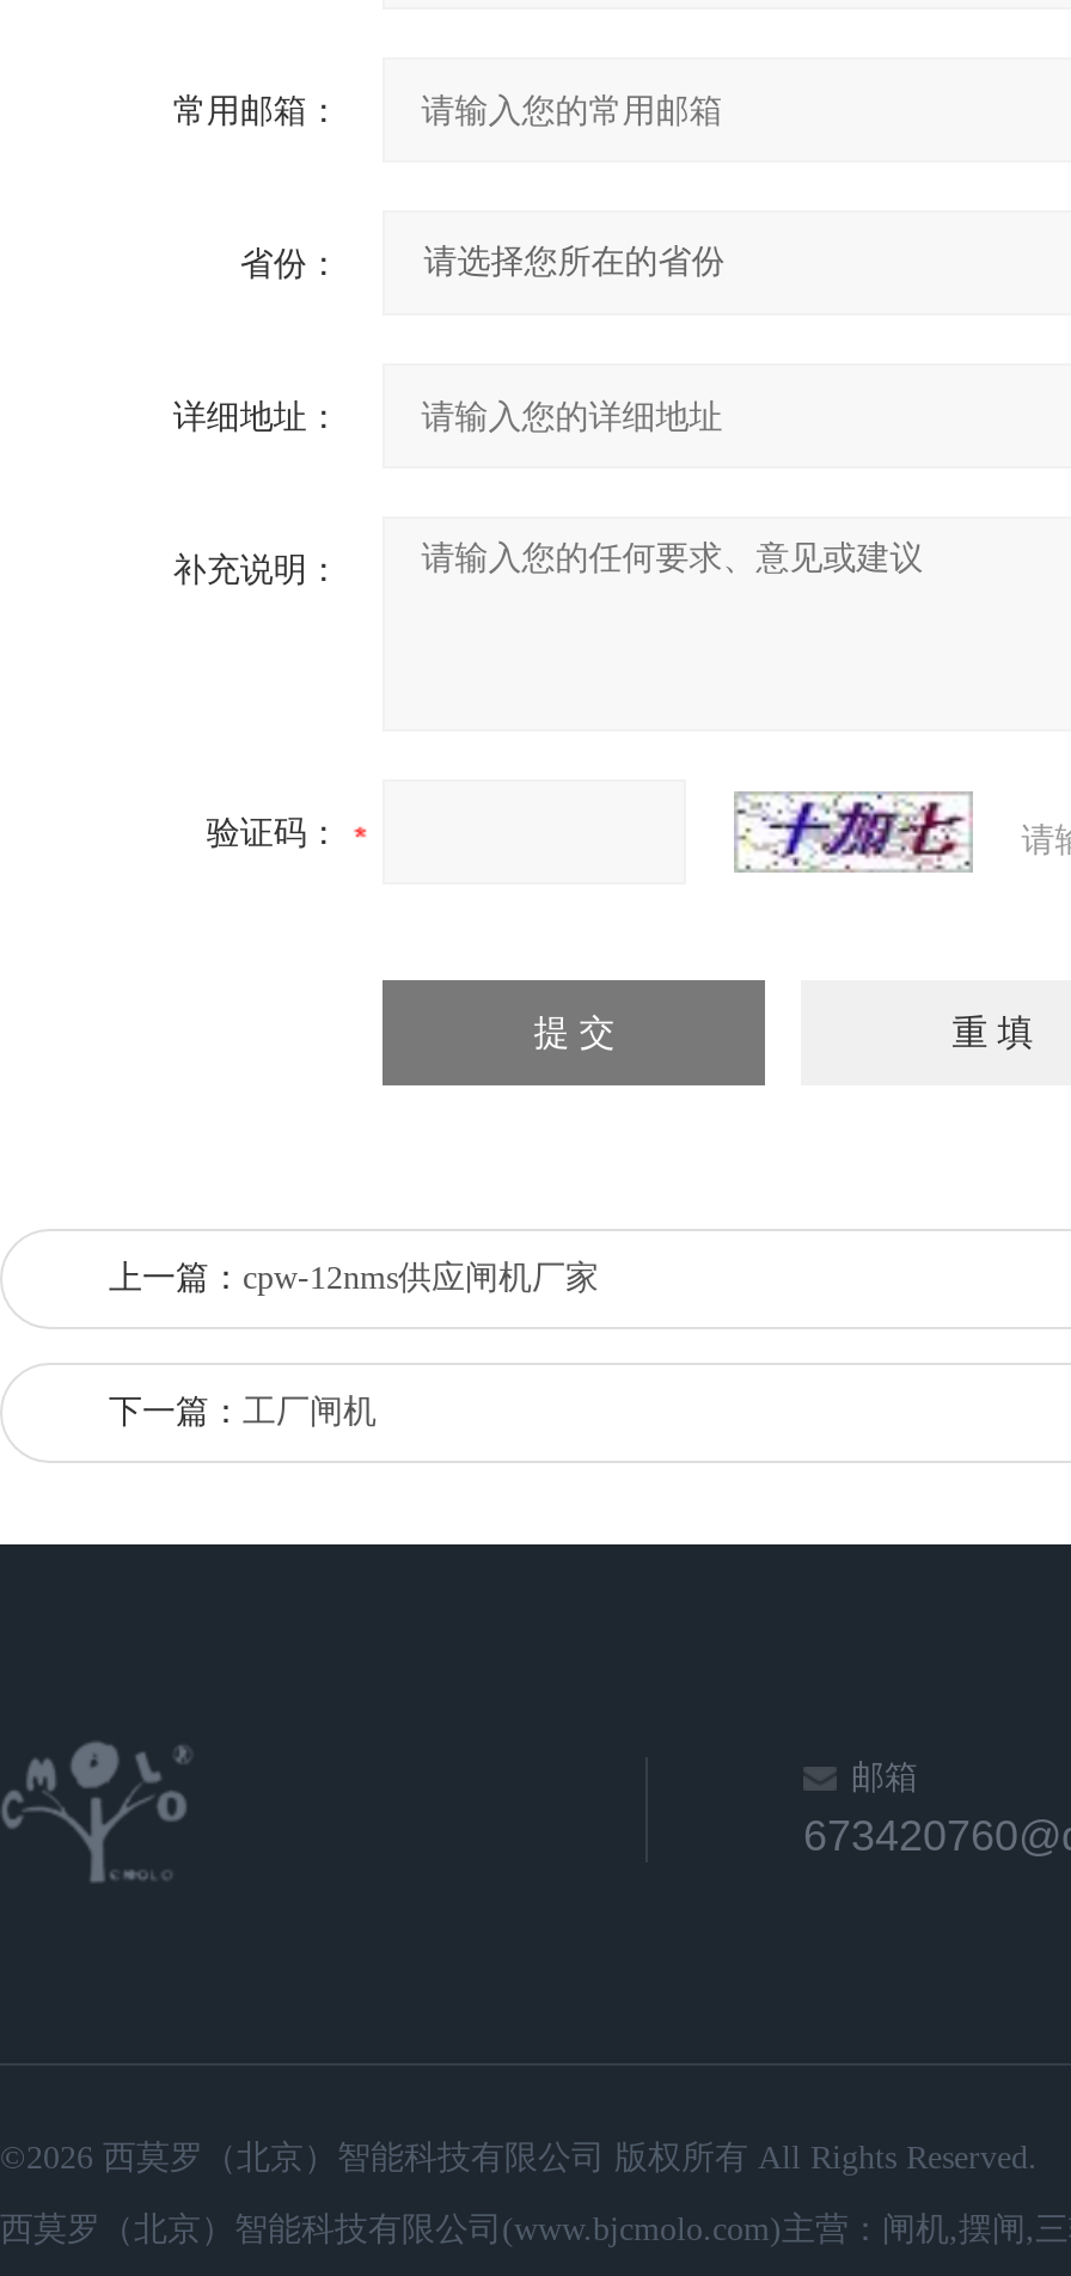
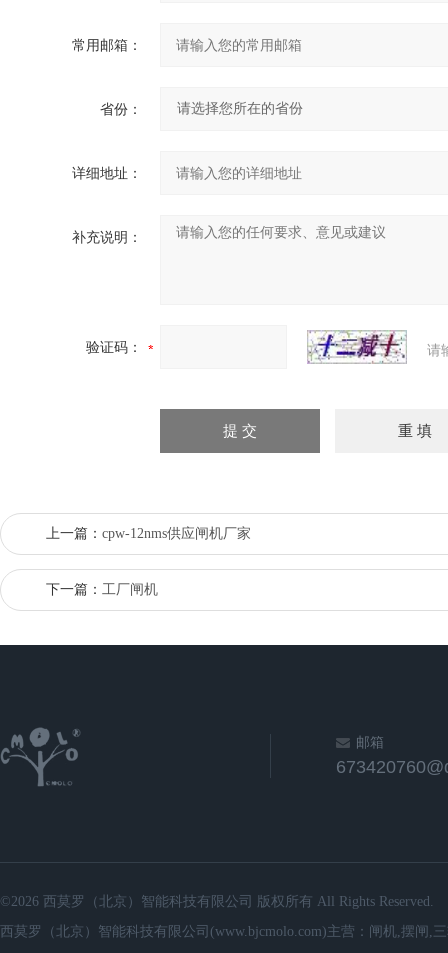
[736,794,971,870] [image] -> [308,331,405,363] [image]

